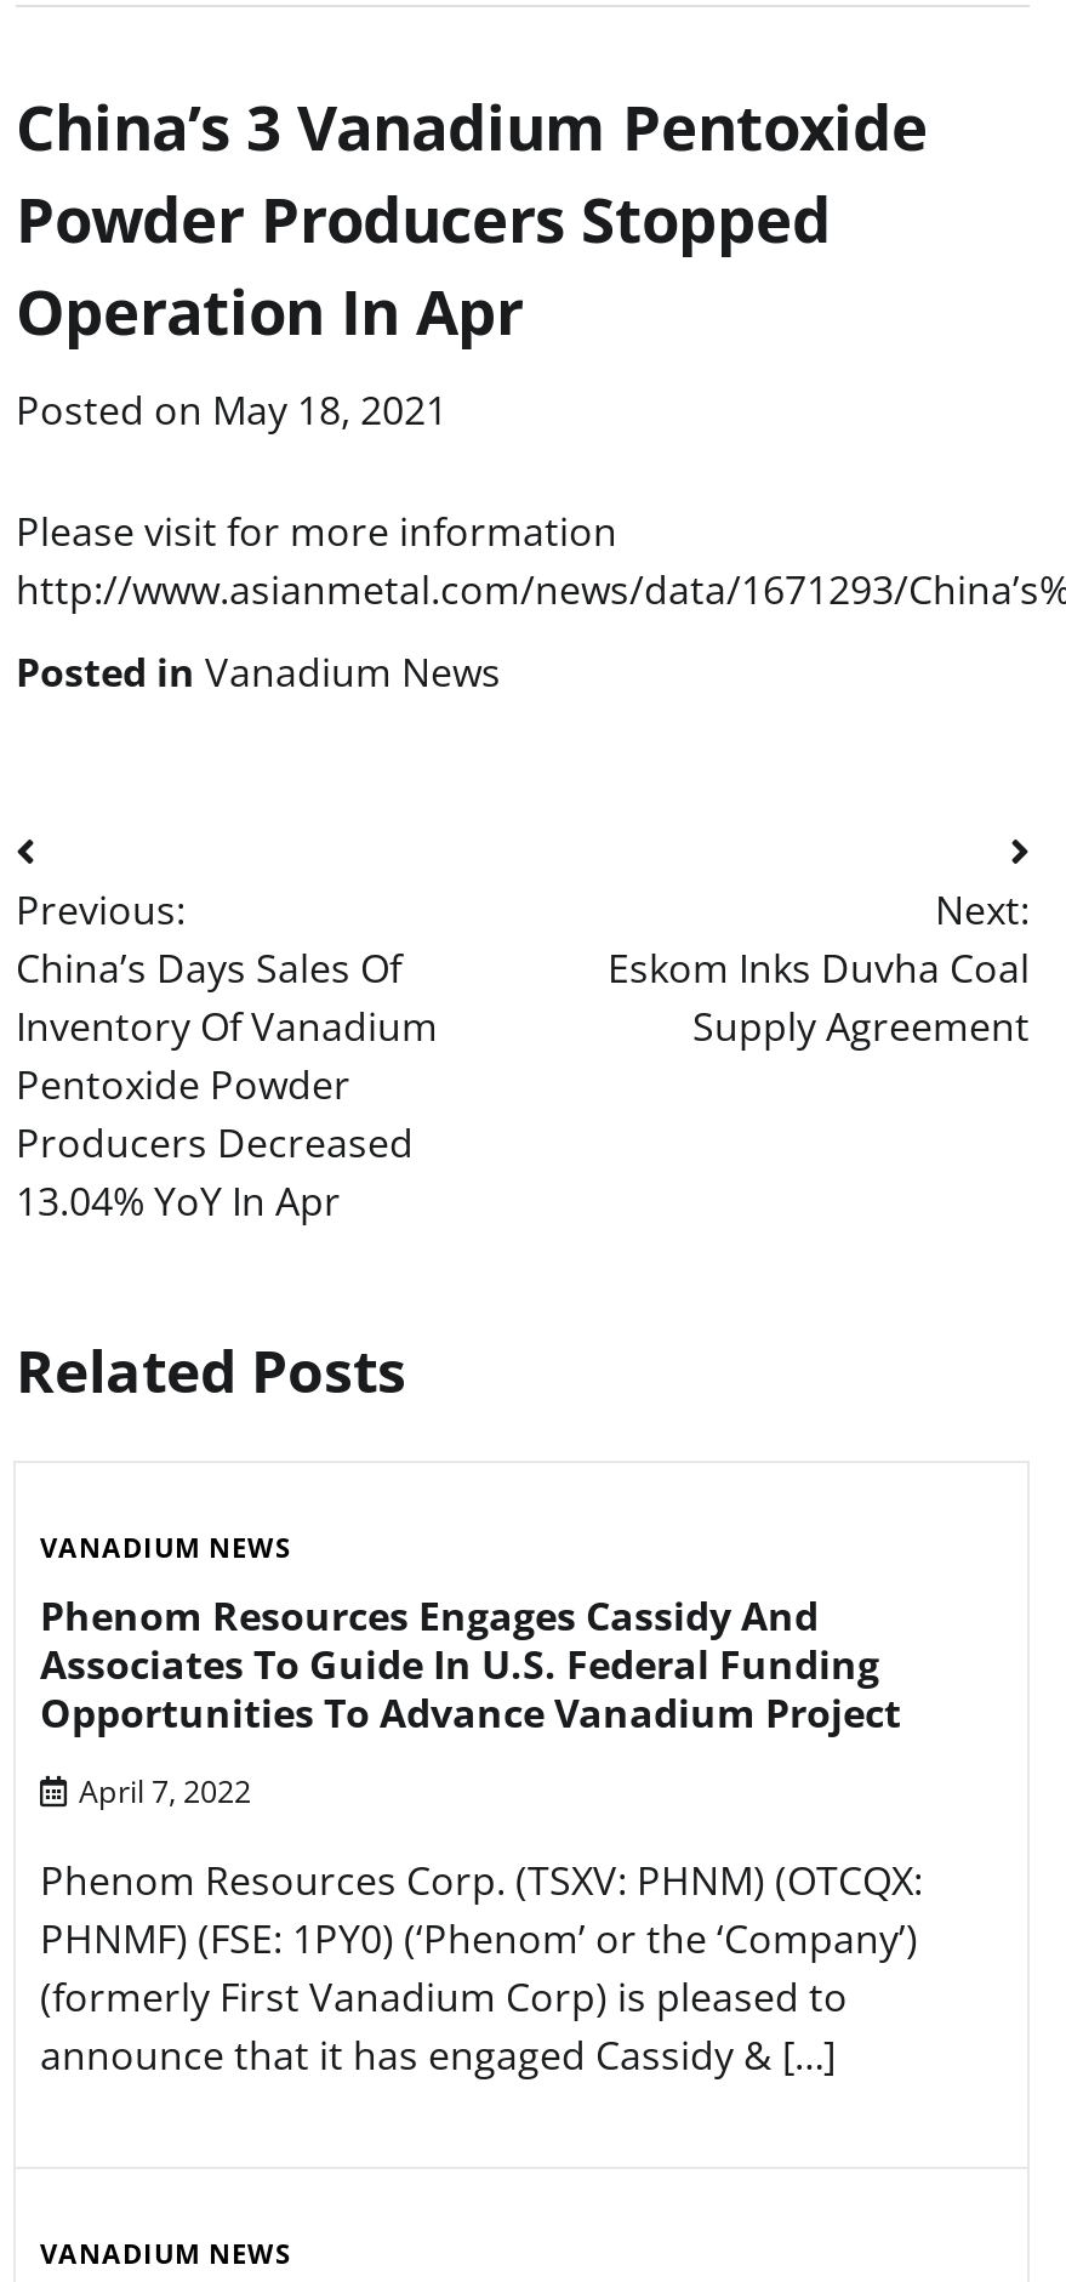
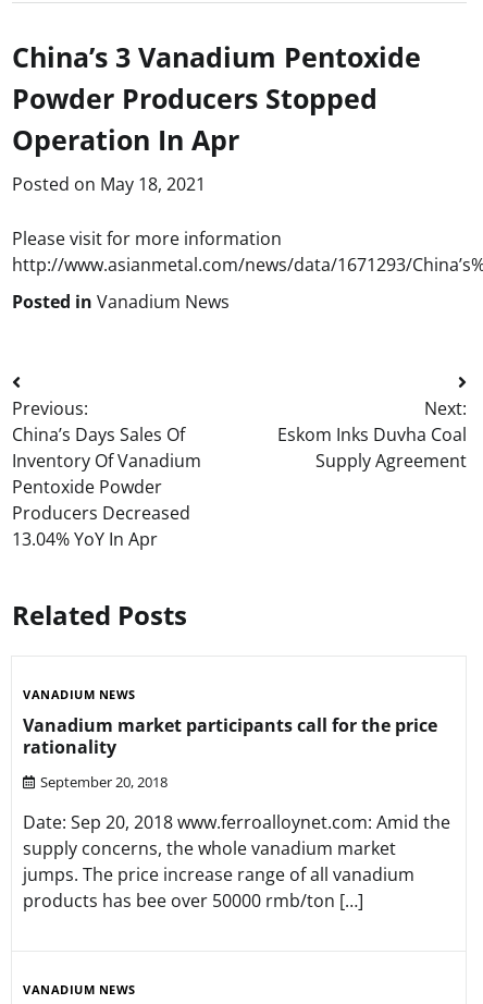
[40,1590,901,1740] Phenom Resources Engages Cassidy And | Associates To Guide In U.S. Federal Funding | Opportunities To Advance Vanadium Project -> [23,713,437,759] Vanadium market participants call for the price | rationality
[79,1770,251,1813] April 7, 2022 -> [40,772,168,792] September 20, 2018
[40,1855,923,2083] Phenom Resources Corp. (TSXV: PHNM) (OTCQX: | PHNMF) (FSE: 1PY0) (‘Phenom’ or the ‘Company’) | (formerly First Vanadium Corp) is pleased to | announce that it has engaged Cassidy & […] -> [23,811,450,913] Date: Sep 20, 2018 www.ferroalloynet.com: Amid the | supply concerns, the whole vanadium market | jumps. The price increase range of all vanadium | products has bee over 50000 rmb/ton […]

